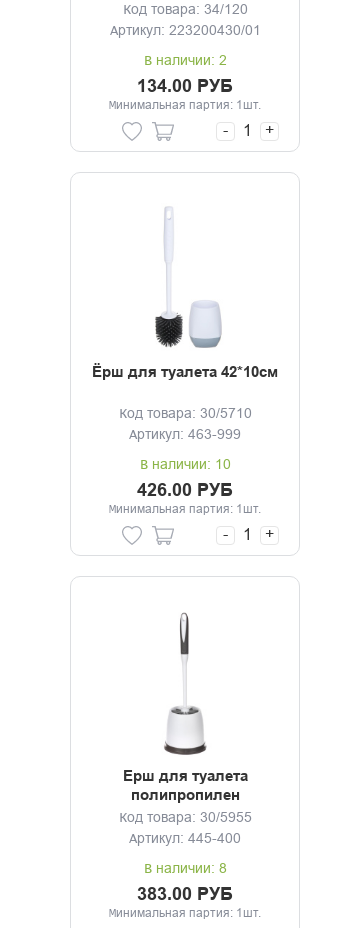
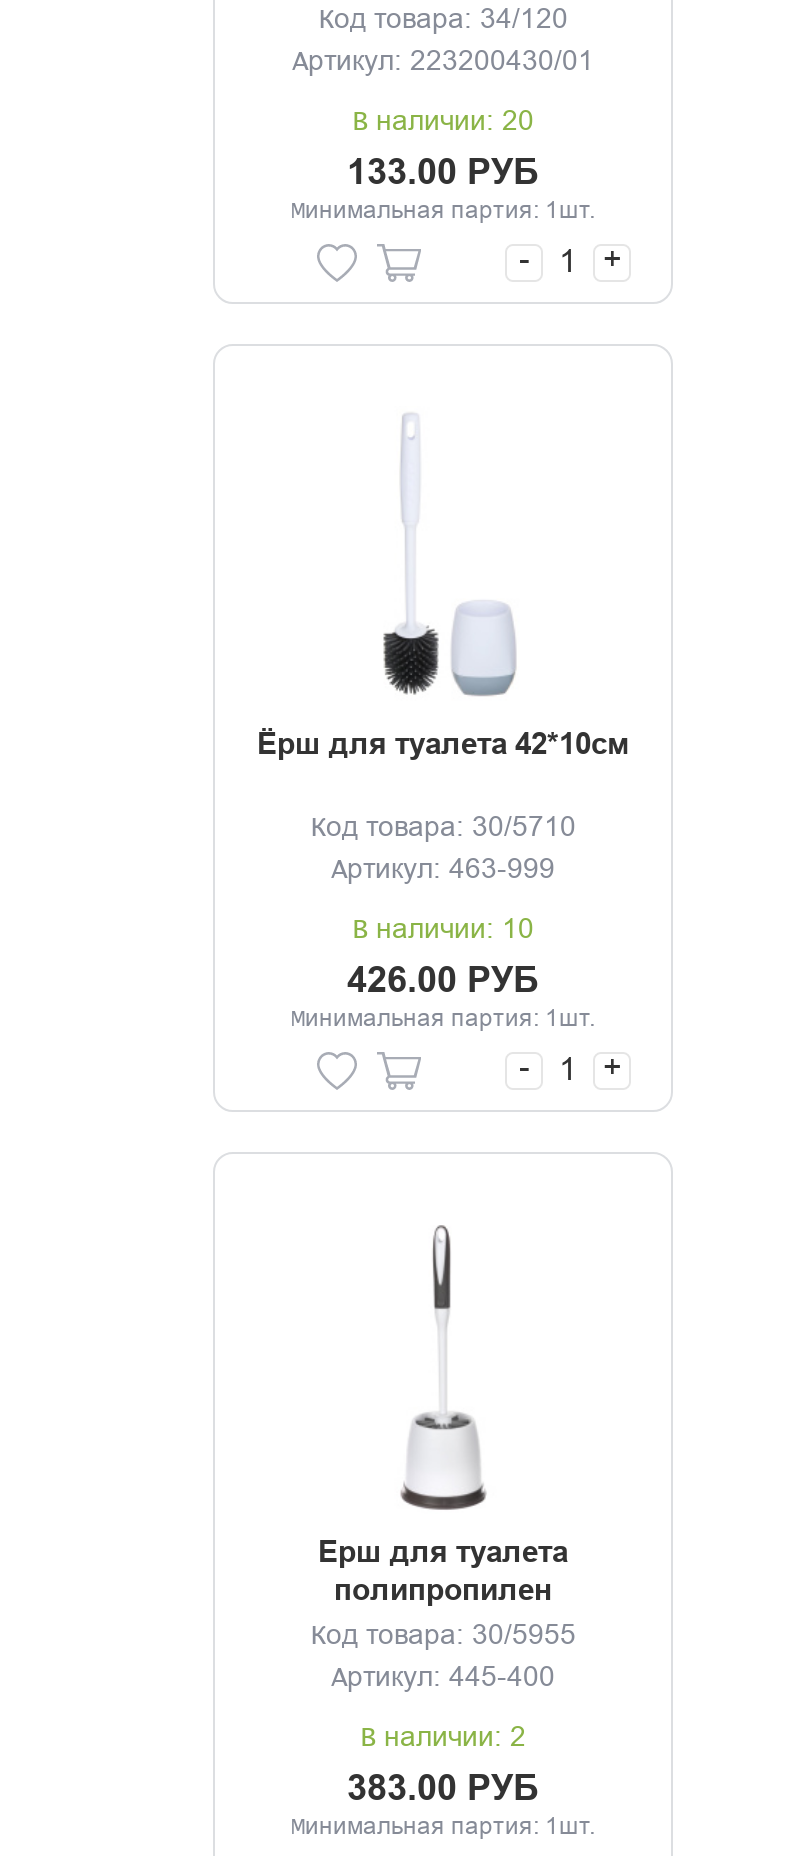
[143,55,226,68] В наличии: 2 -> [352,111,534,137] В наличии: 20
[137,75,233,96] 134.00 РУБ -> [347,151,539,193] 133.00 РУБ
[143,863,226,876] В наличии: 8 -> [360,1727,526,1753] В наличии: 2

